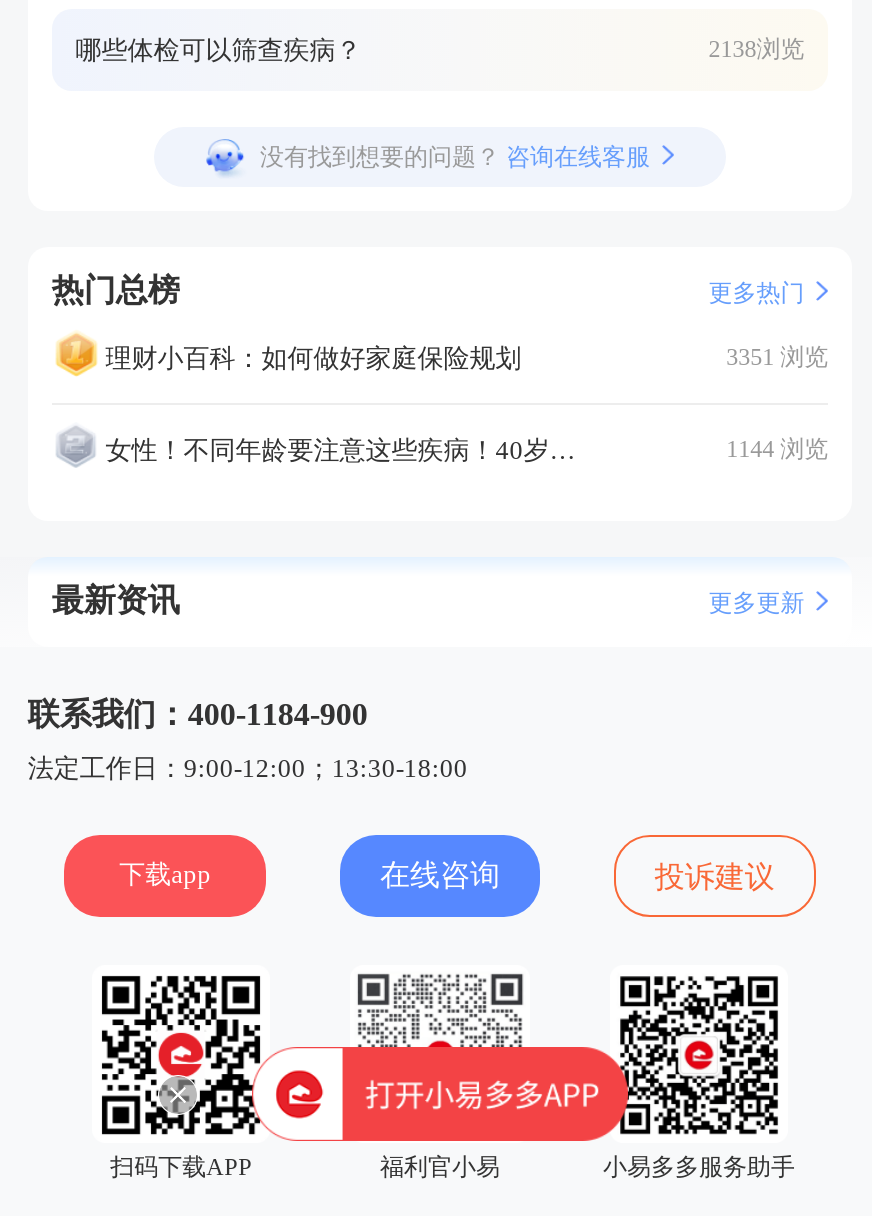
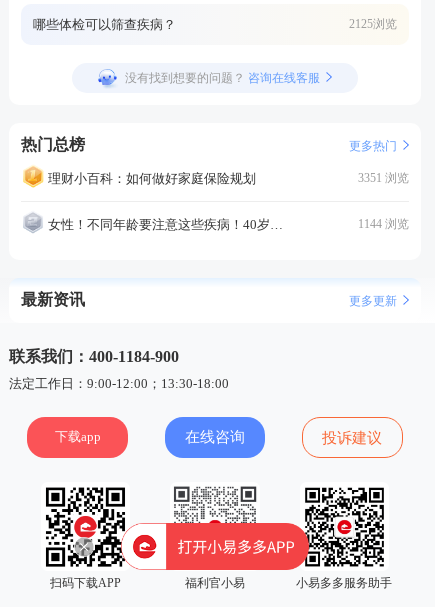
[708,34,804,62] 2138浏览 -> [349,17,397,31] 2125浏览

